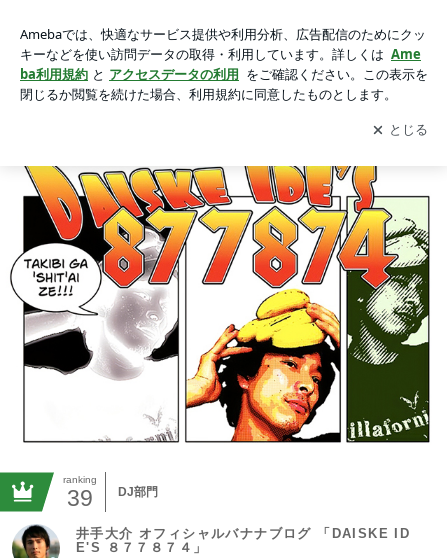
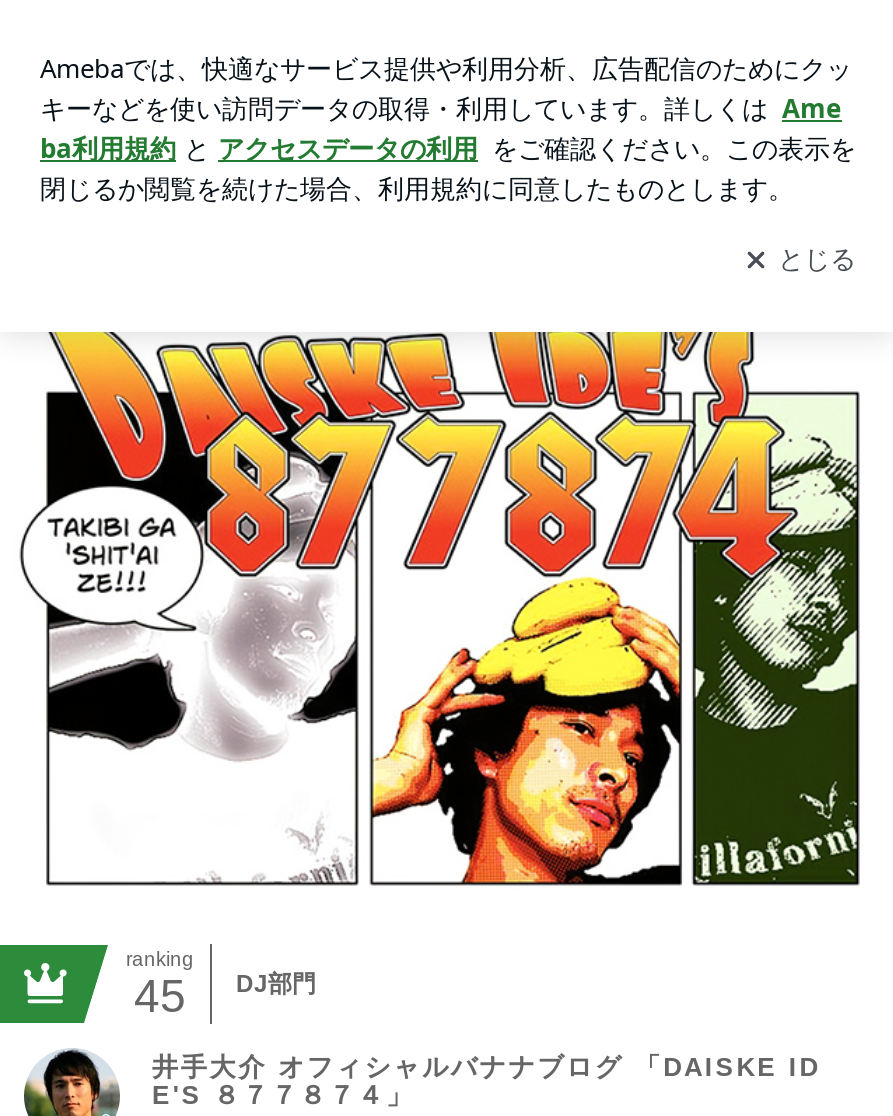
[67,484,158,510] 39 DJ部門 -> [134,969,316,1021] 45 DJ部門

